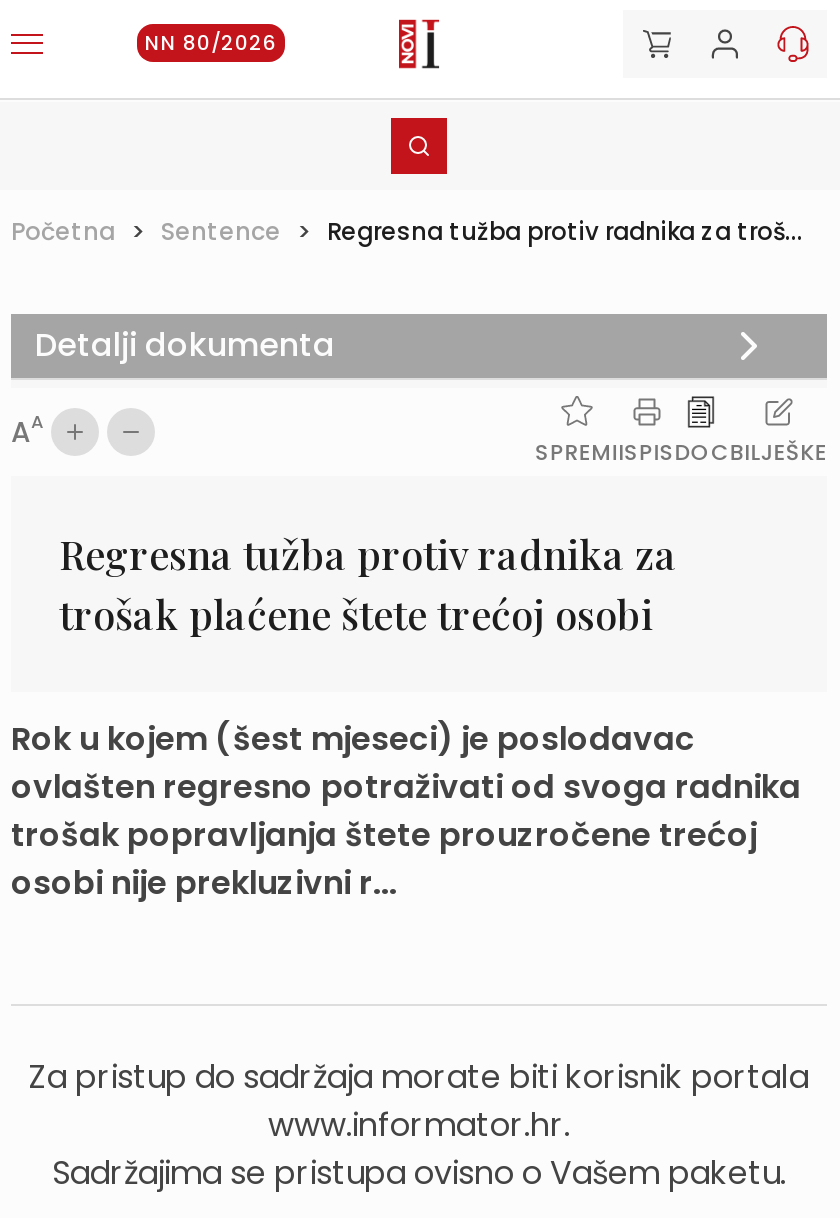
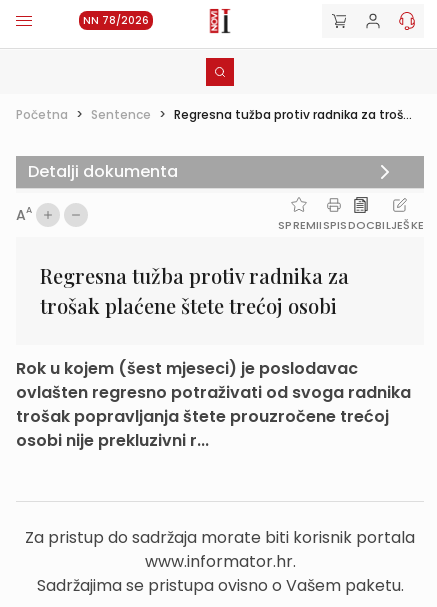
[145,28,277,58] NN 80/2026 -> [83,13,149,28] NN 78/2026

